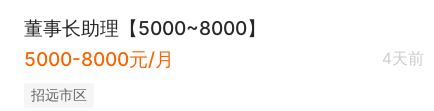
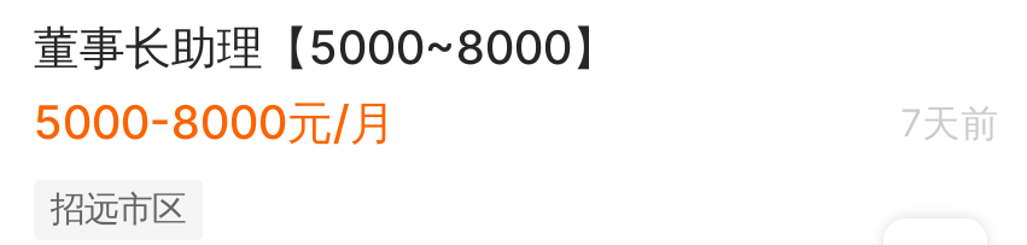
[382,49,424,68] 4天前 -> [901,99,999,145] 7天前

